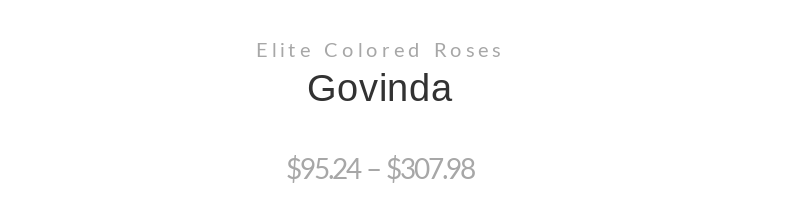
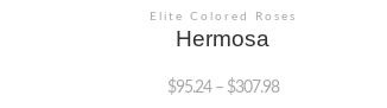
[307,68,453,110] Govinda -> [176,26,270,51] Hermosa

